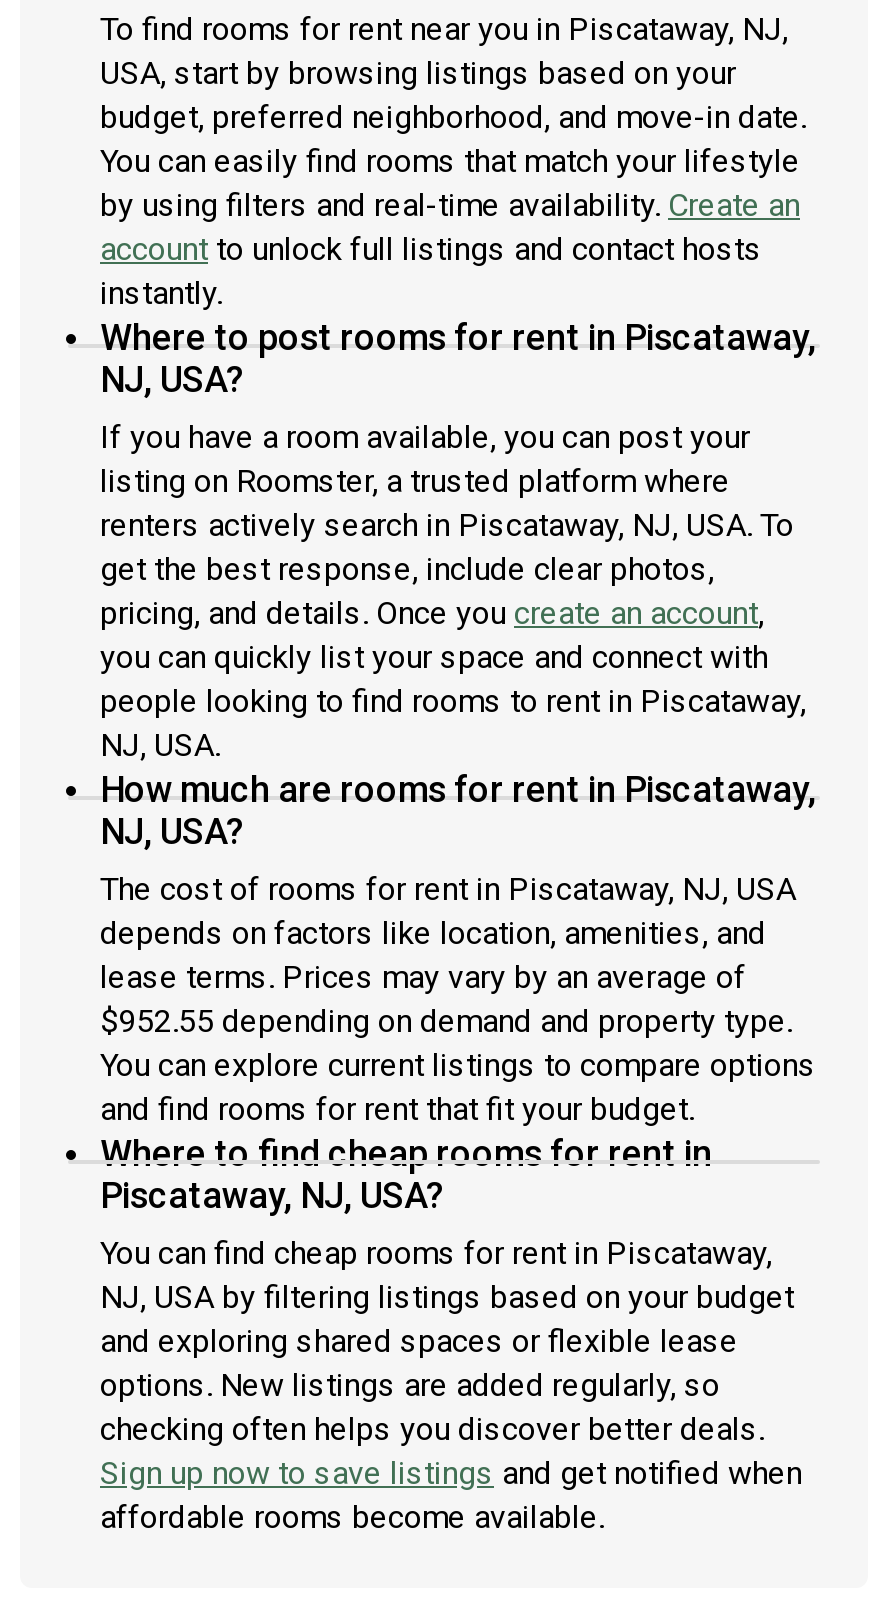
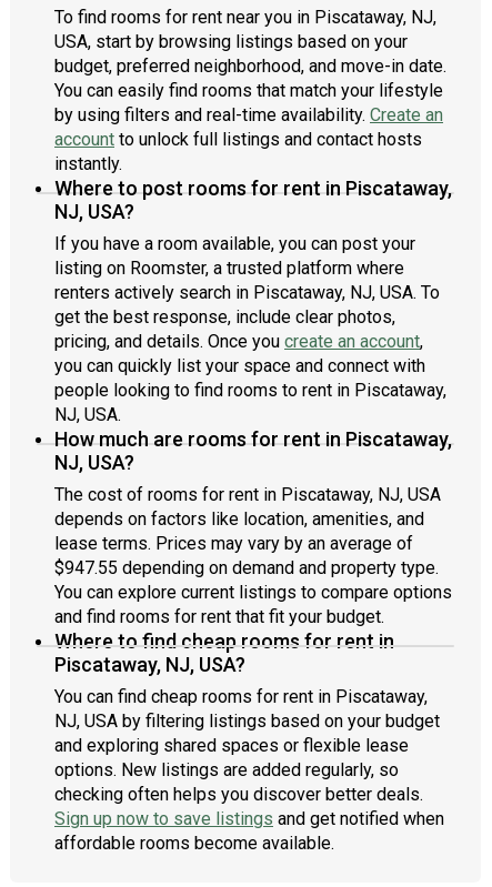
[100,1002,792,1040] $952.55 depending on demand and property type. -> [54,557,439,578] $947.55 depending on demand and property type.

